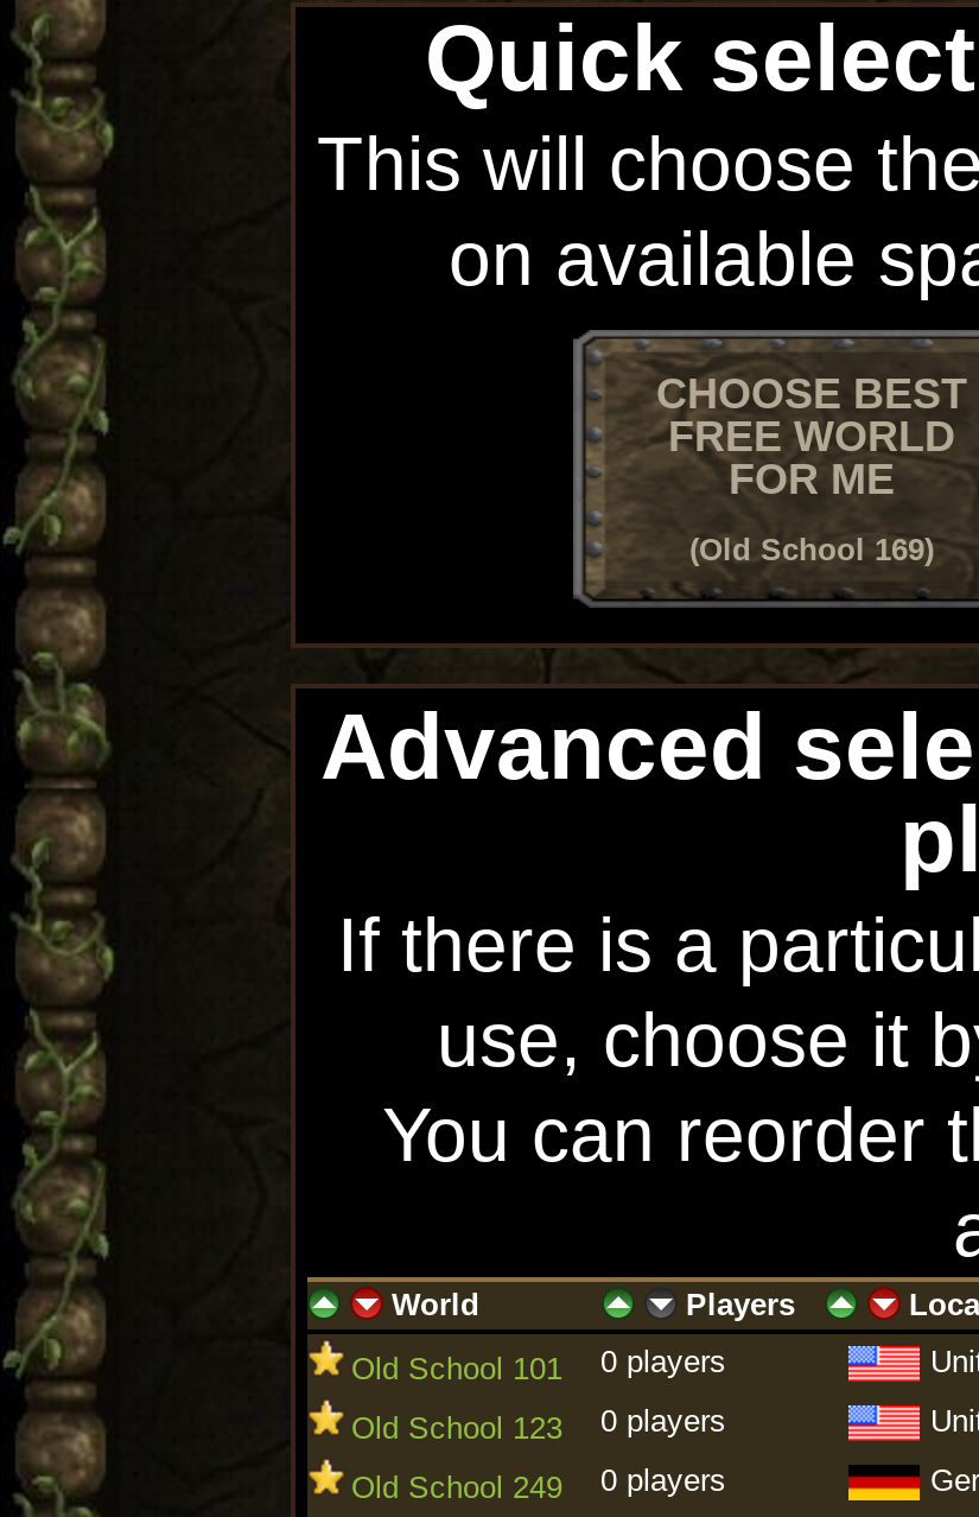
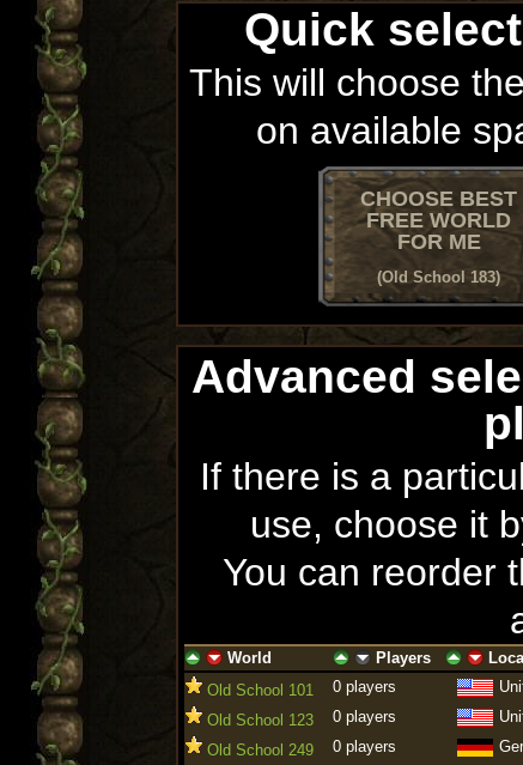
[689,532,934,567] (Old School 169) -> [377,268,500,286] (Old School 183)

